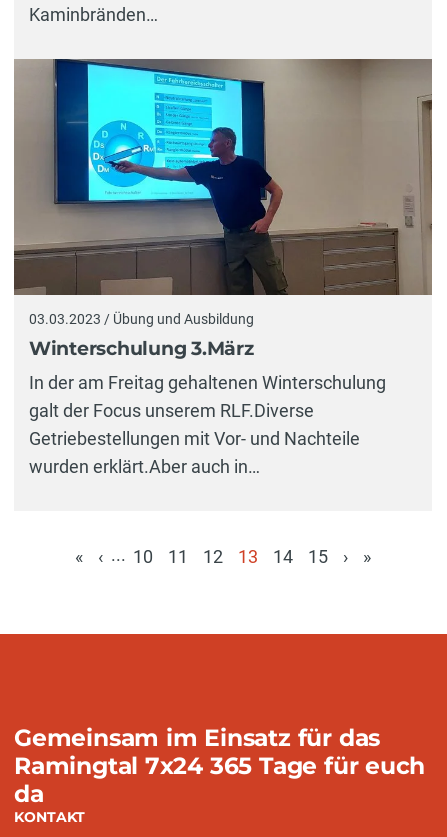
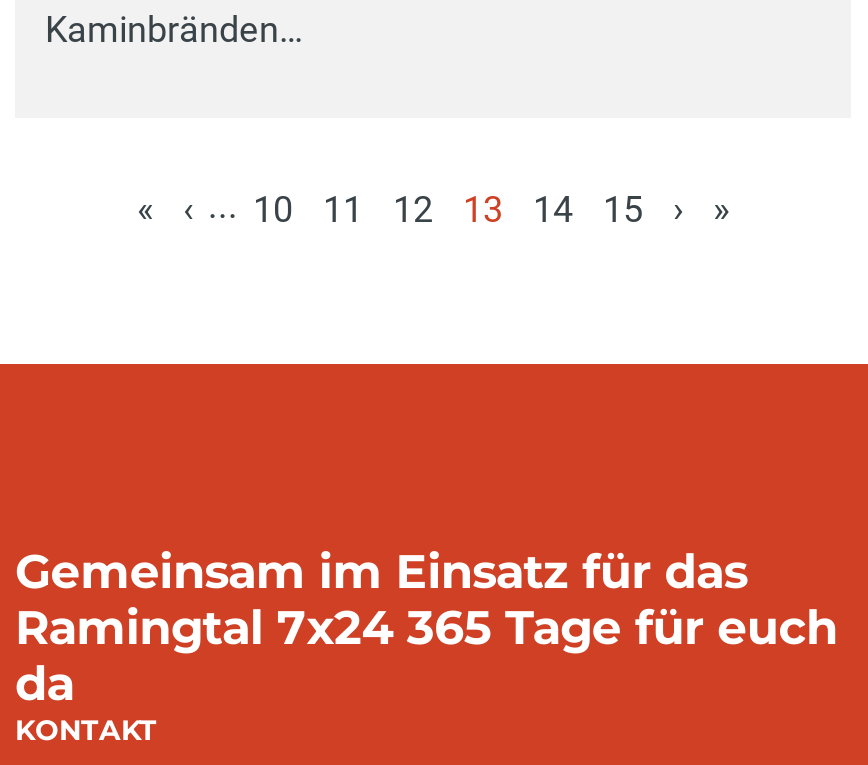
[13,58,433,476] [image] | 03.03.2023 / Übung und Ausbildung | Winterschulung 3.März | In der am Freitag gehaltenen Winterschulung | galt der Focus unserem RLF.Diverse | Getriebestellungen mit Vor- und Nachteile | wurden erklärt.Aber auch in… -> none

